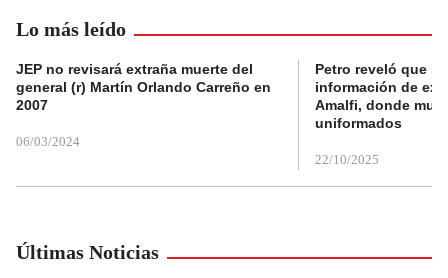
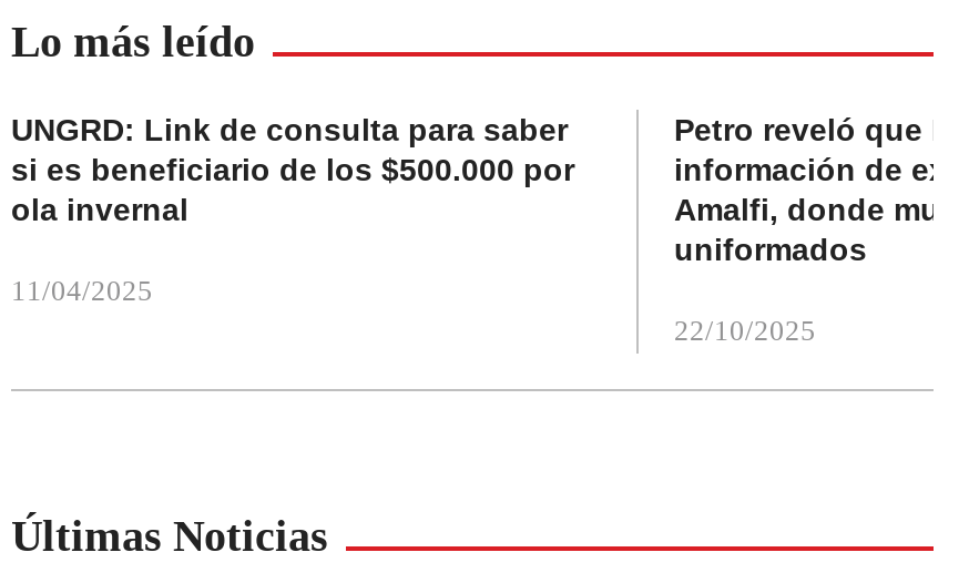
[16,61,271,113] JEP no revisará extraña muerte del | general (r) Martín Orlando Carreño en | 2007 -> [11,112,574,227] UNGRD: Link de consulta para saber | si es beneficiario de los $500.000 por | ola invernal
[16,134,80,149] 06/03/2024 -> [11,273,153,307] 11/04/2025

